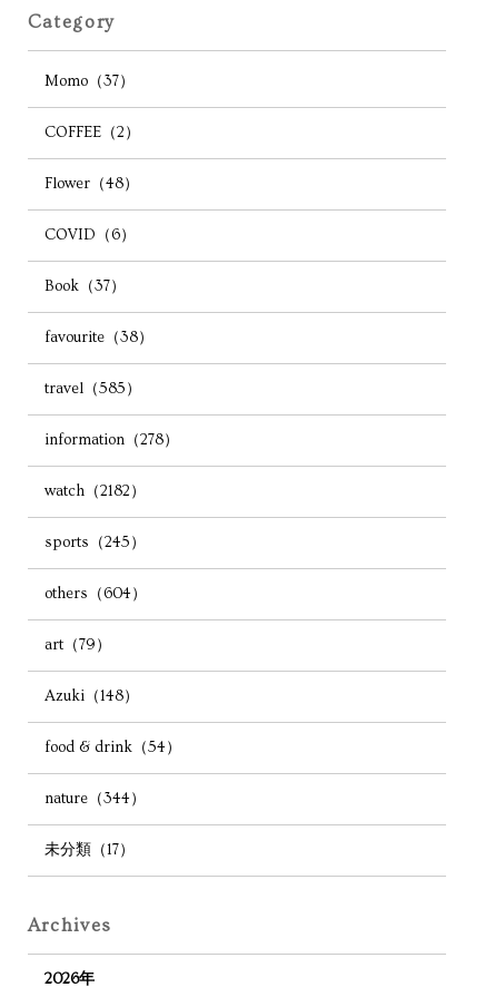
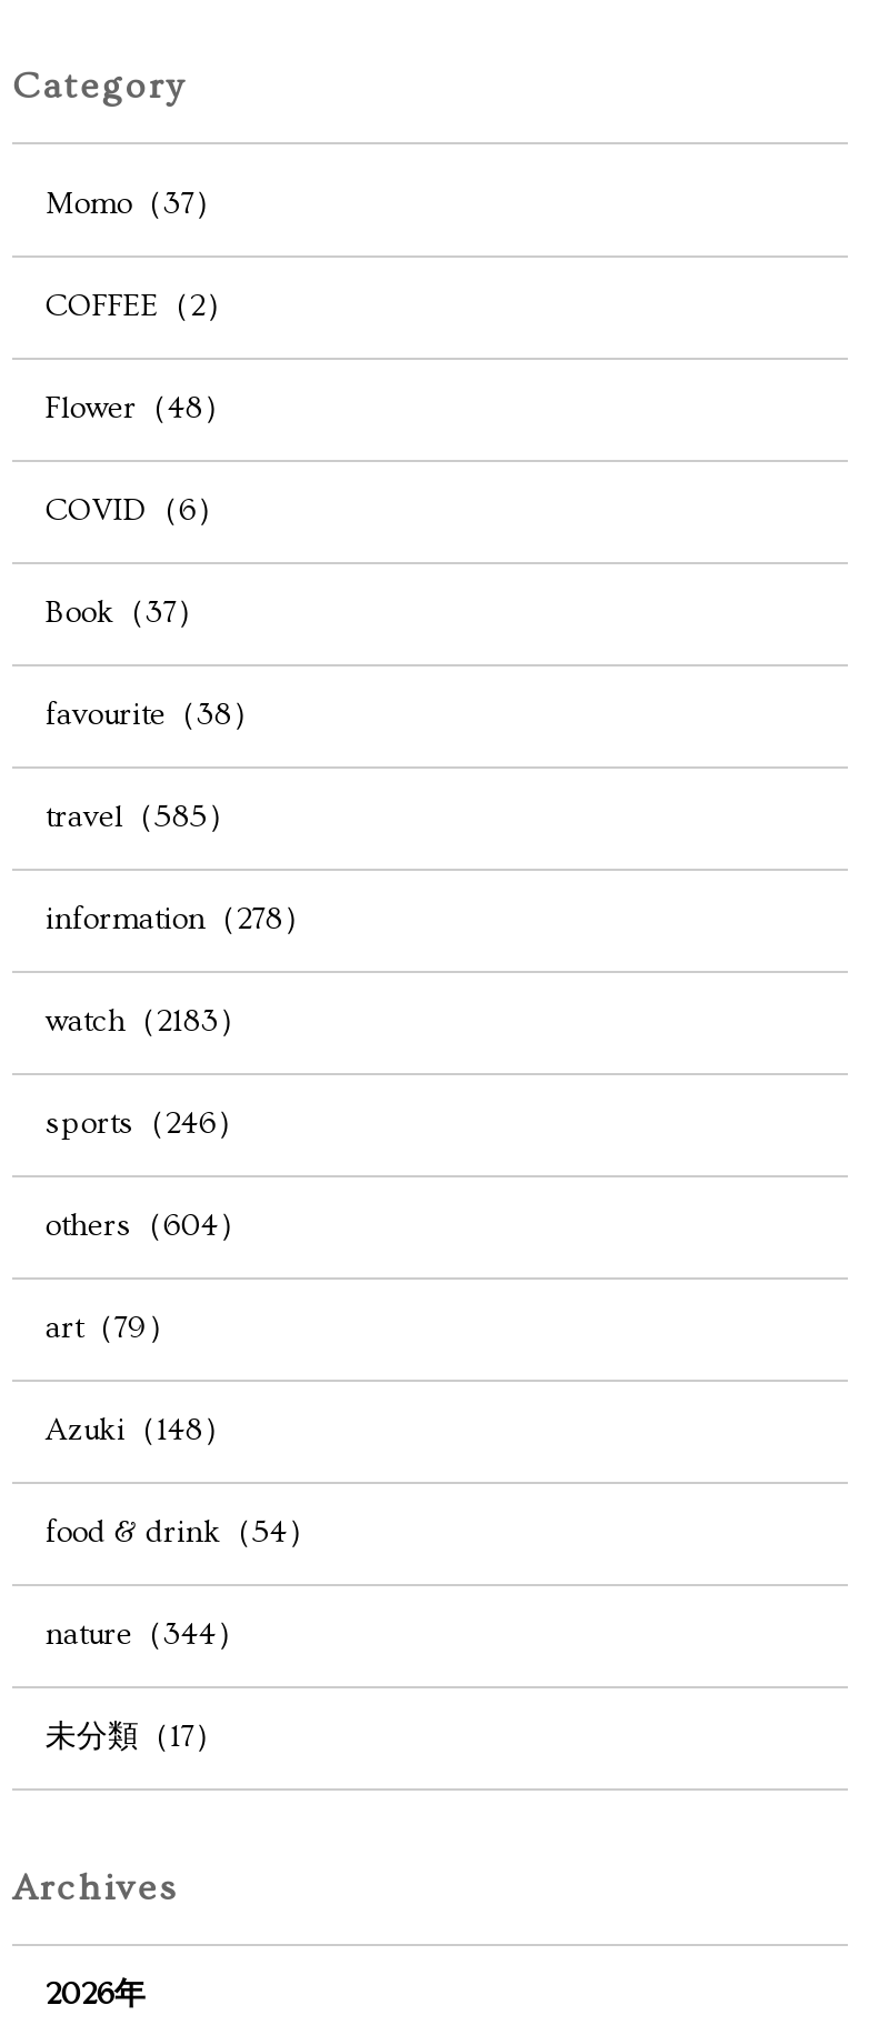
[44,483,145,500] watch（2182） -> [45,1005,250,1040] watch（2183）
[44,534,145,552] sports（245） -> [45,1107,247,1142] sports（246）

